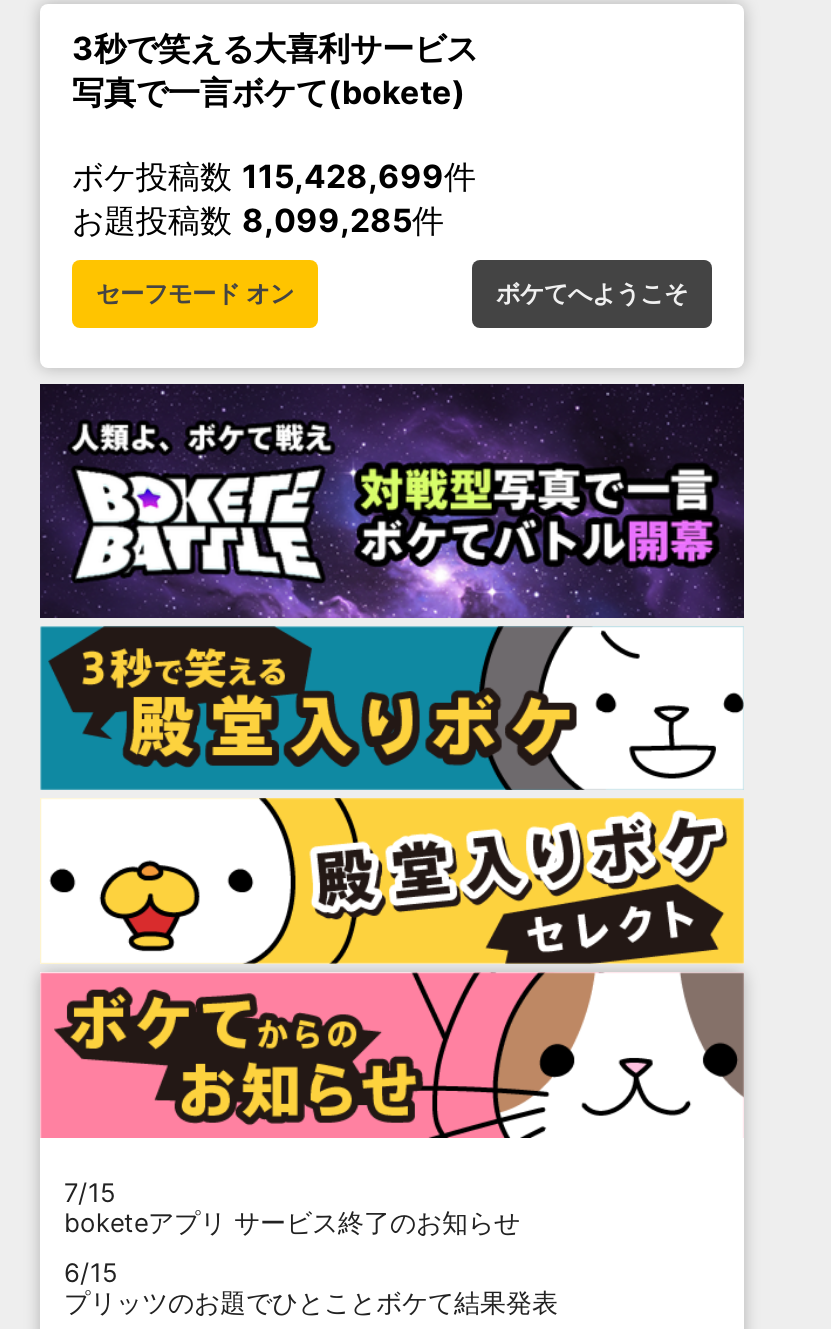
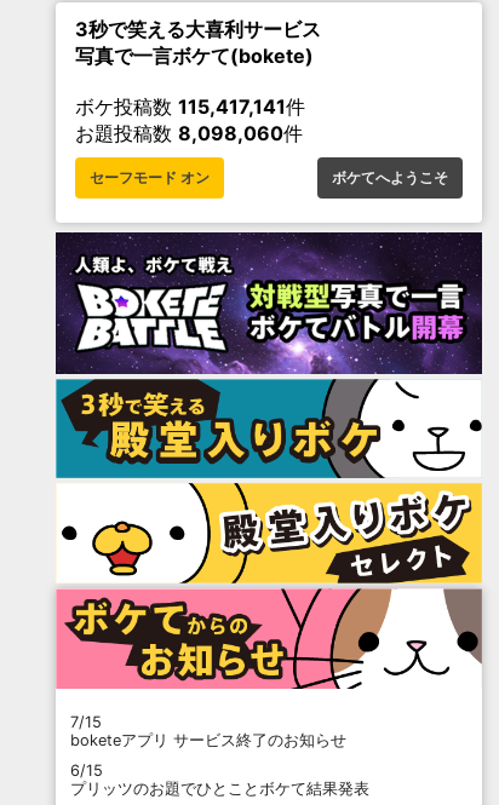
[72,155,476,195] ボケ投稿数115,428,699件 -> [75,94,305,118] ボケ投稿数115,417,141件
[72,199,444,239] お題投稿数8,099,285件 -> [75,120,303,145] お題投稿数8,098,060件

